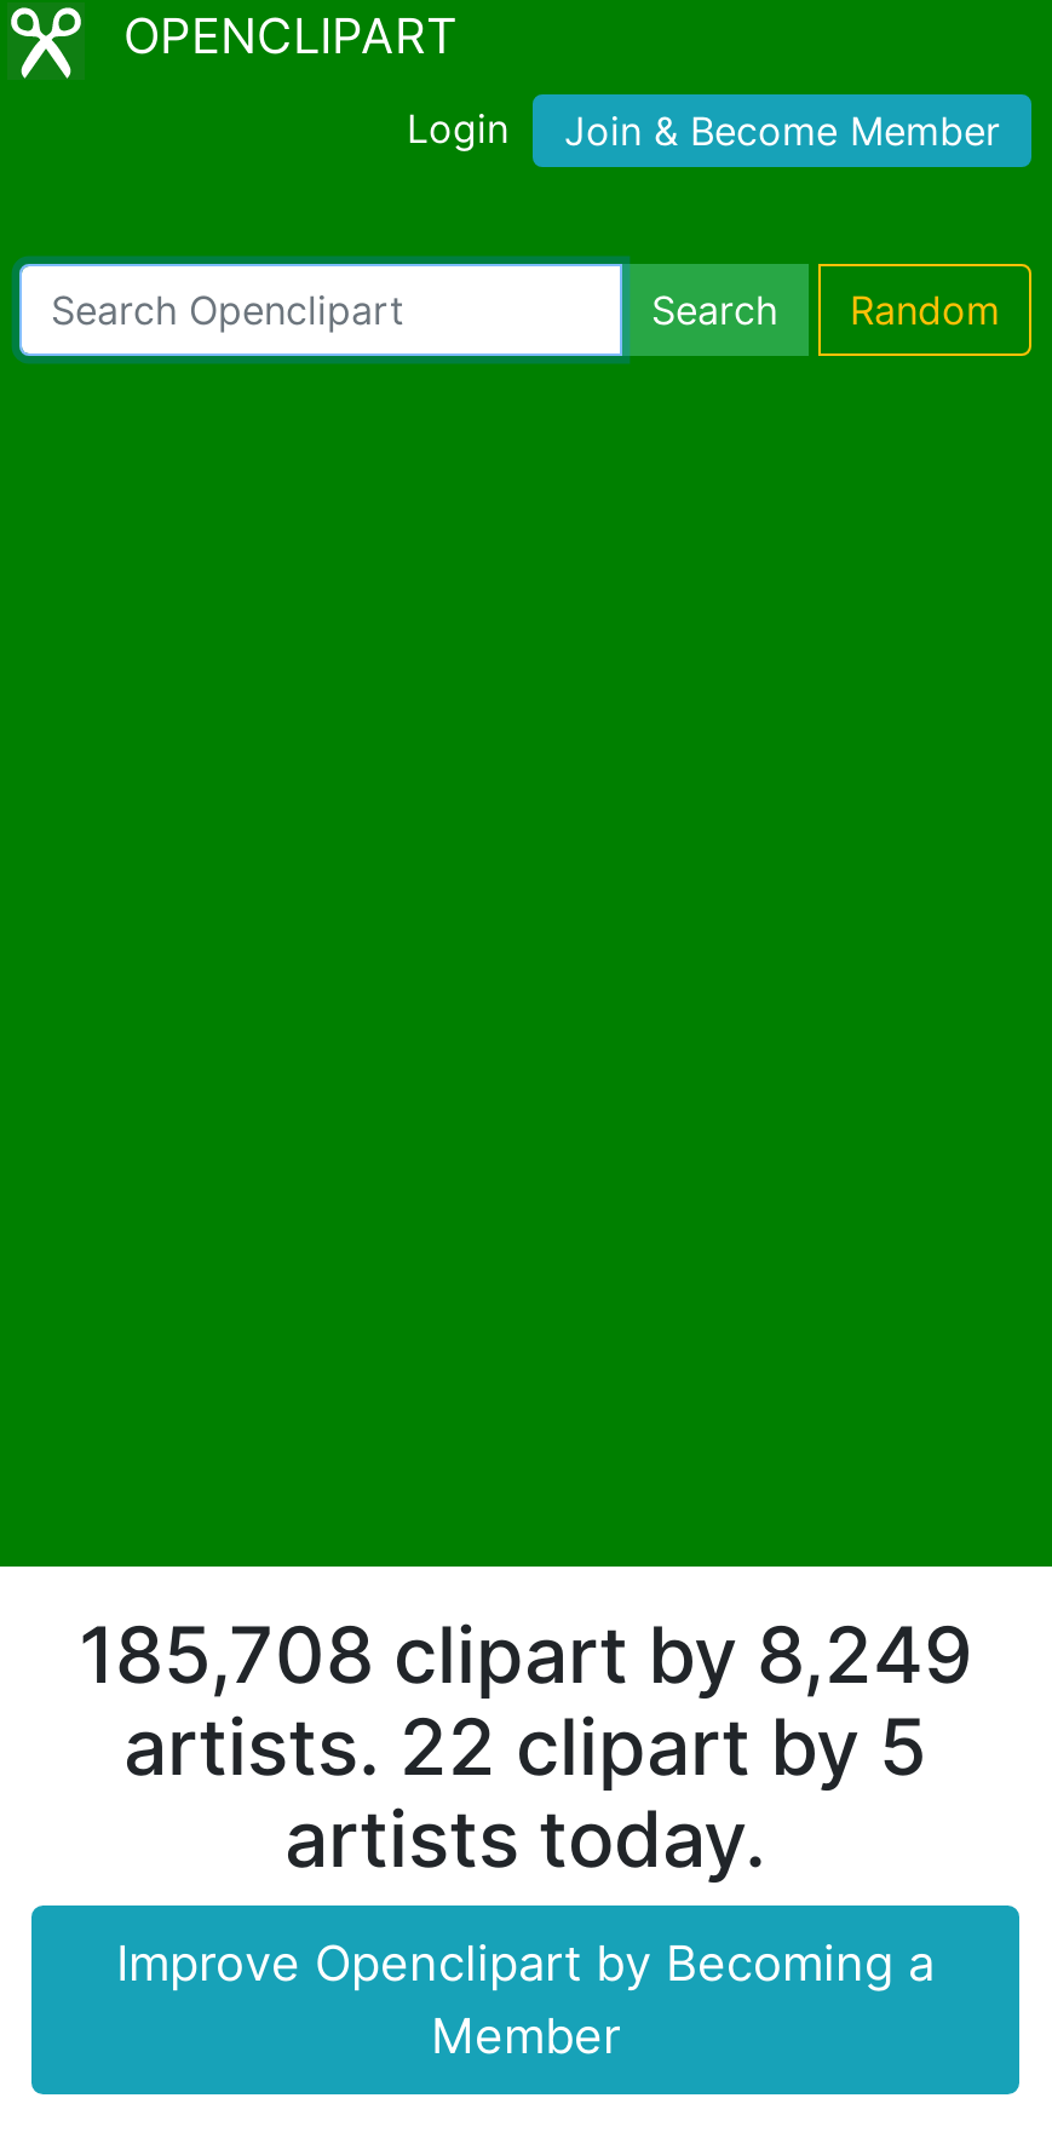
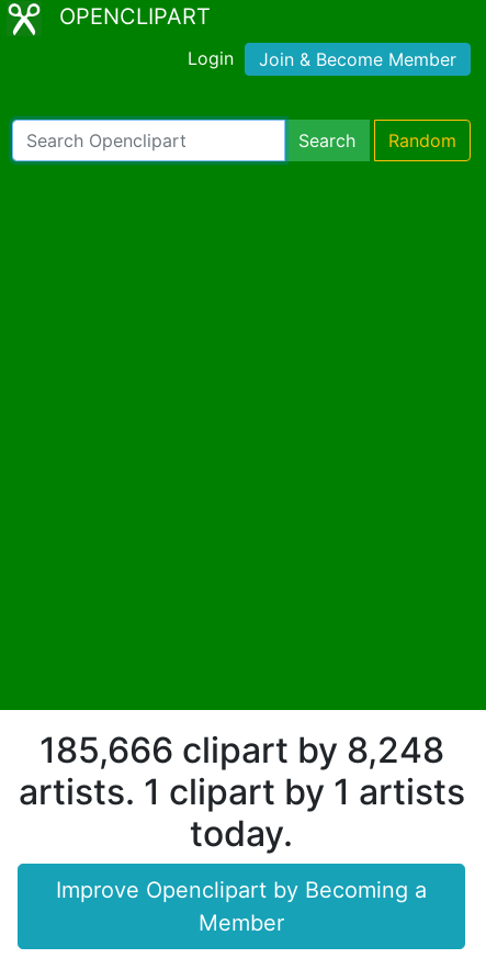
[79,1606,972,1885] 185,708 clipart by 8,249 | artists. 22 clipart by 5 | artists today. -> [18,728,465,854] 185,666 clipart by 8,248 | artists. 1 clipart by 1 artists | today.

